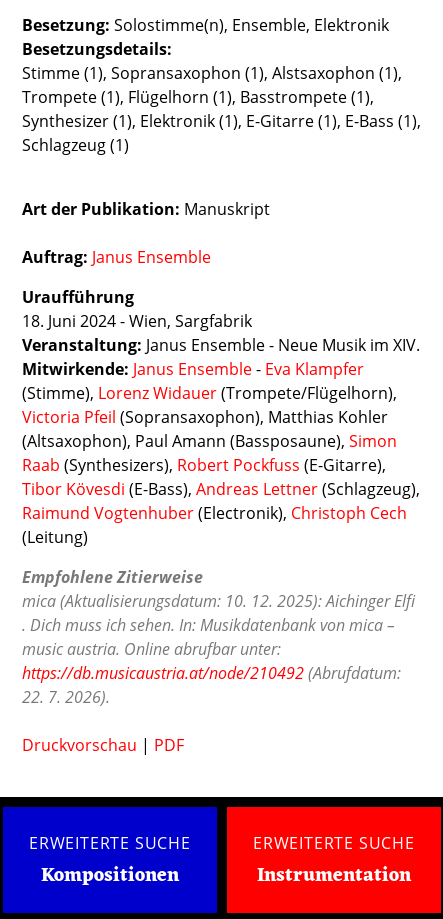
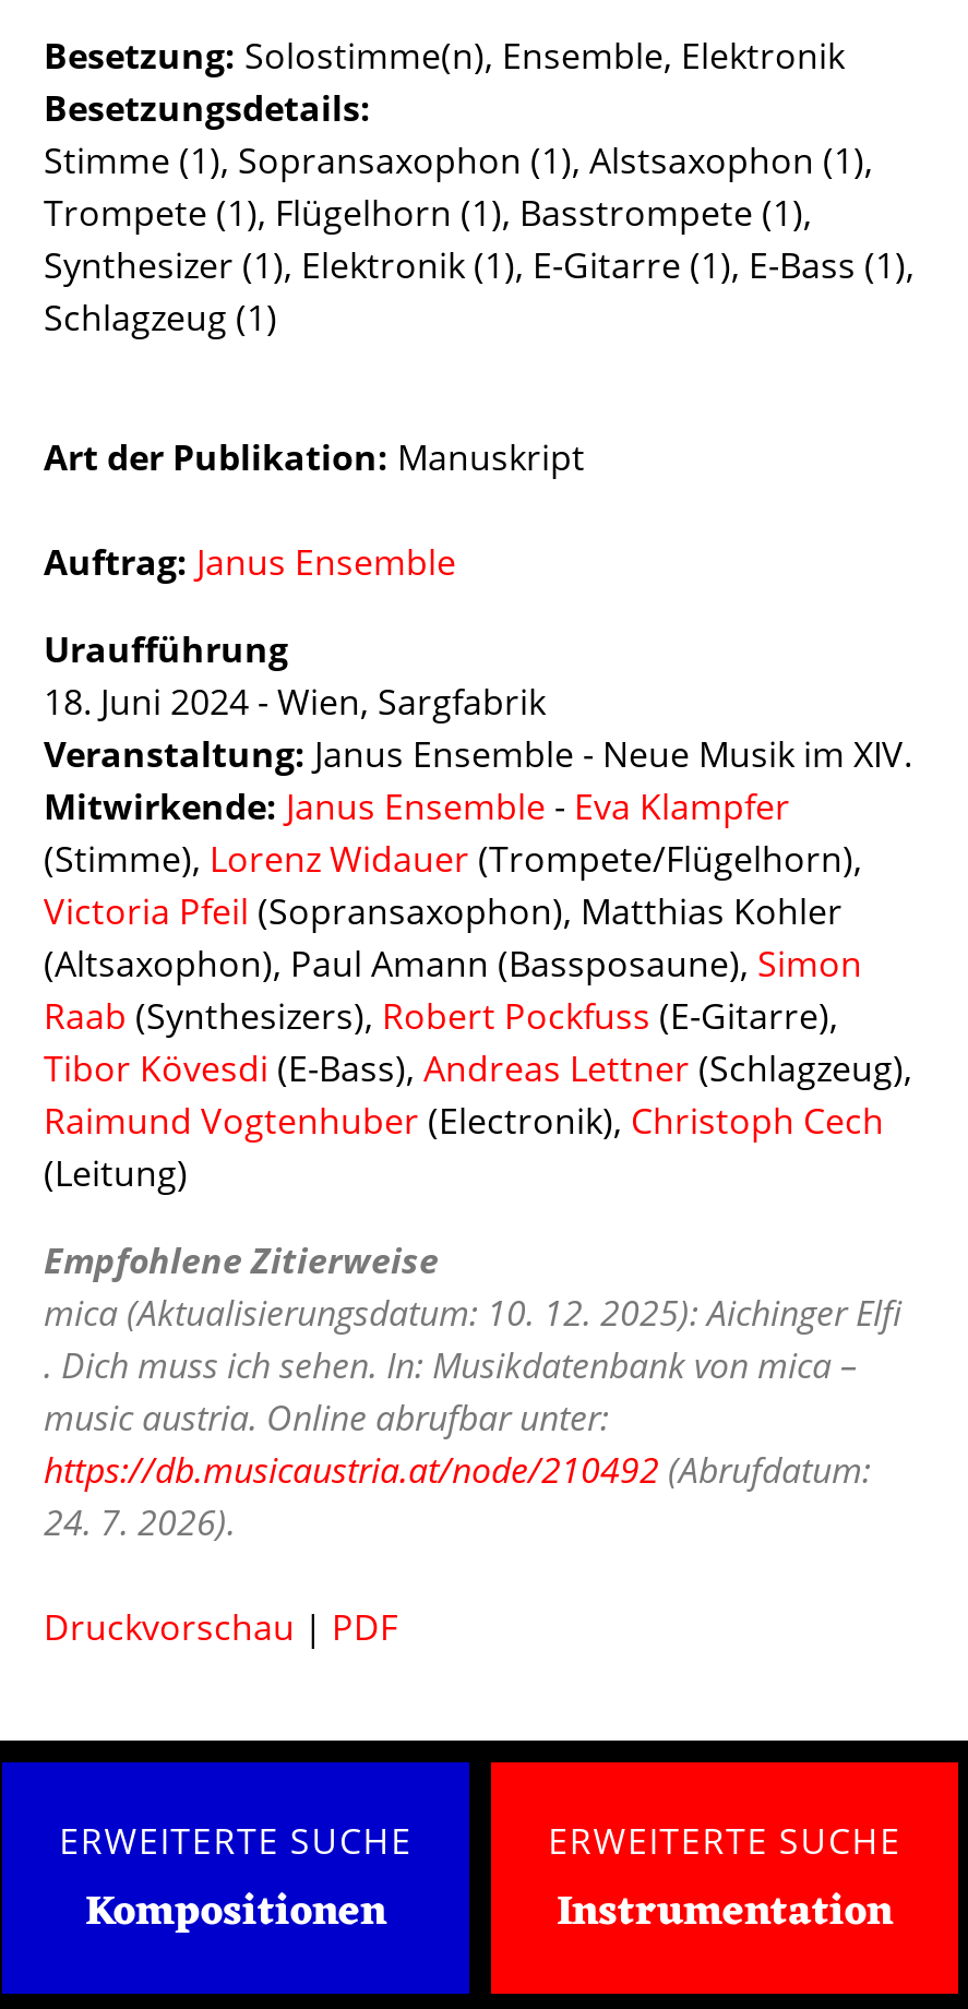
[22,686,110,708] 22. 7. 2026). -> [44,1498,236,1546] 24. 7. 2026).

